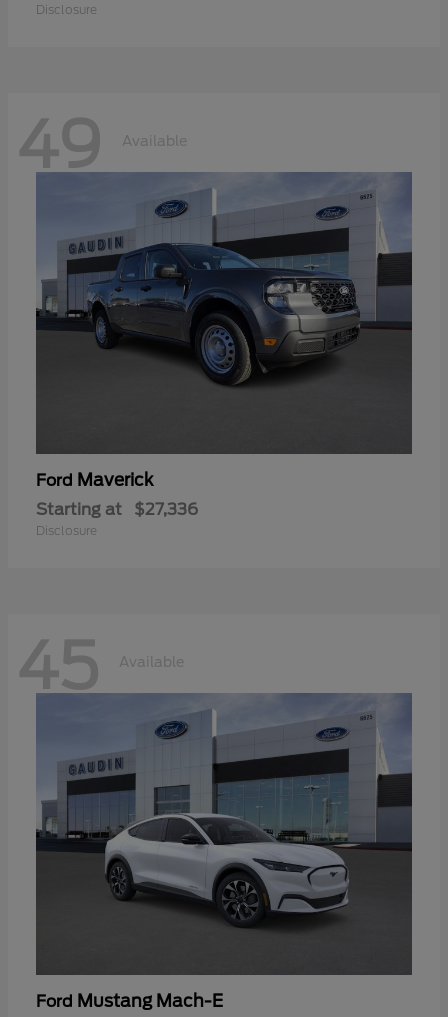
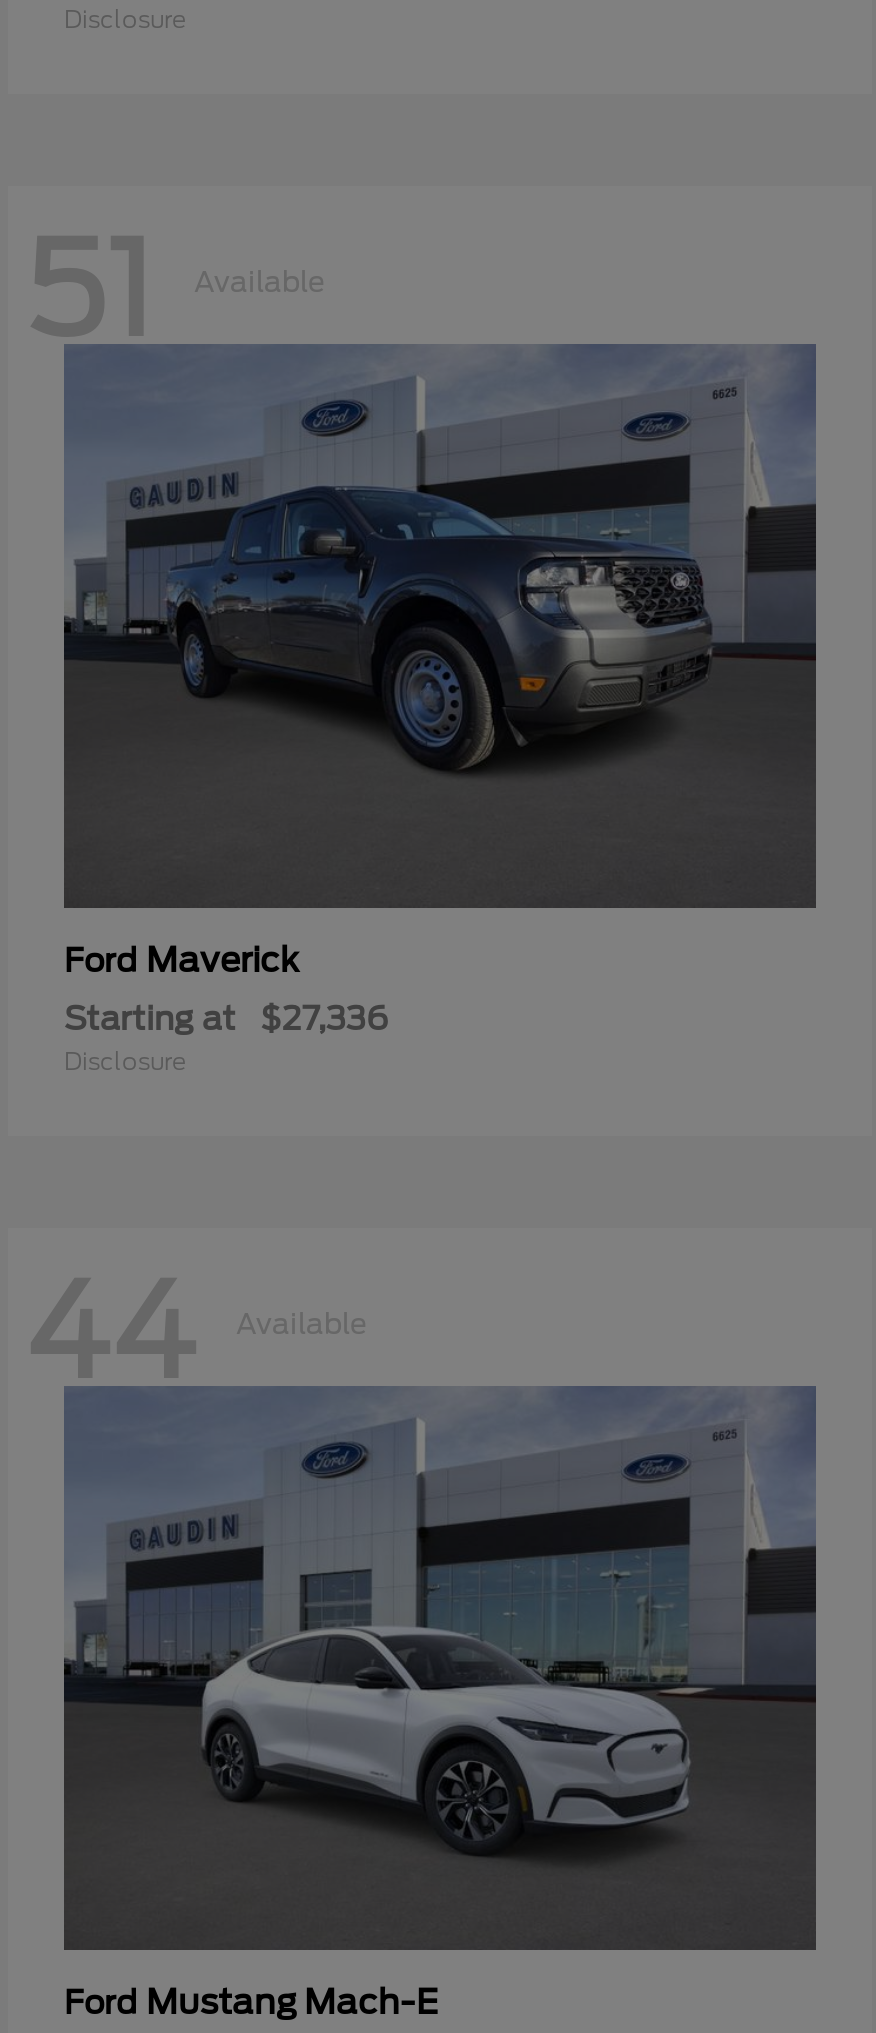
[16,107,102,183] 49 -> [24,214,154,366] 51
[16,628,99,704] 45 -> [24,1256,196,1408] 44

